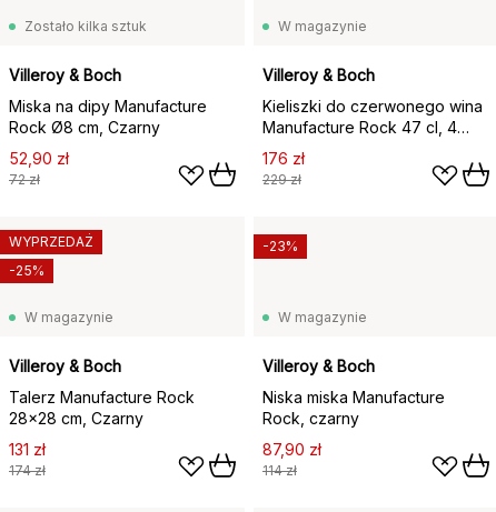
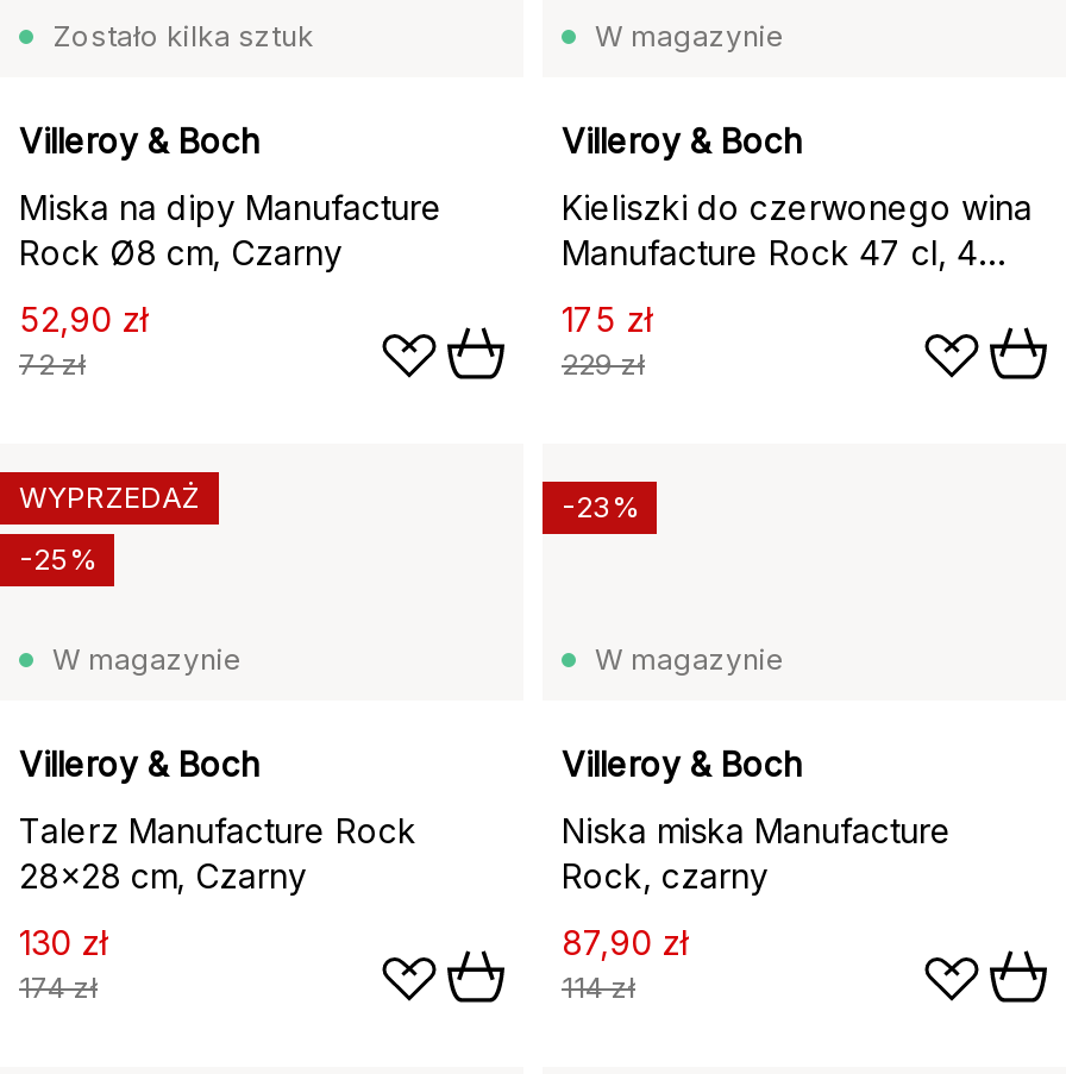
[262,149,305,168] 176 zł -> [562,299,652,339] 175 zł
[9,440,46,459] 131 zł -> [19,922,107,962] 130 zł

